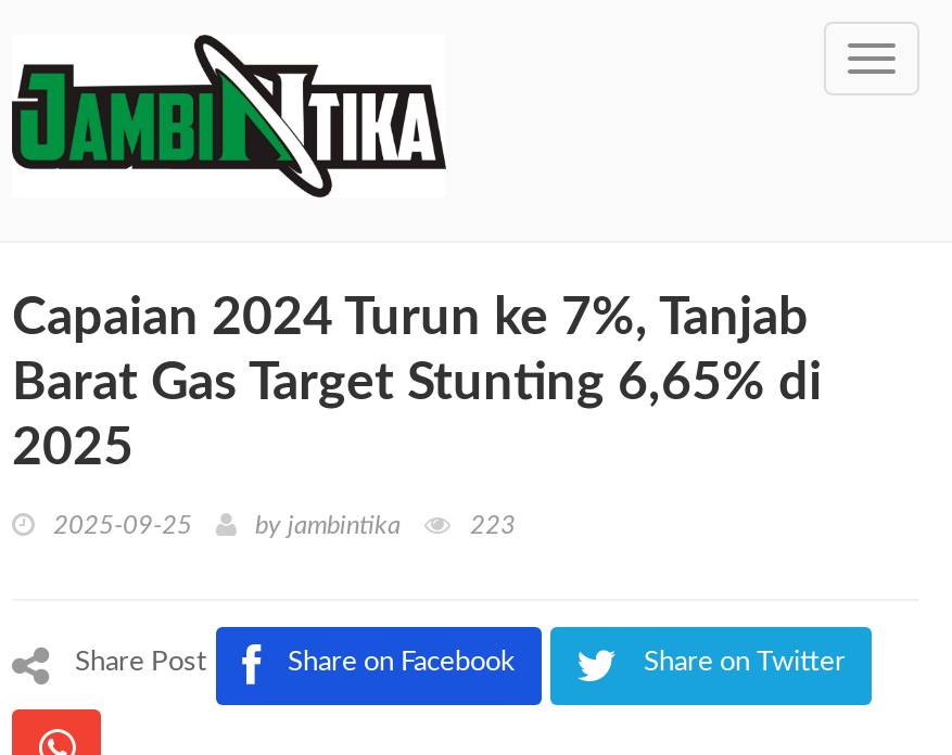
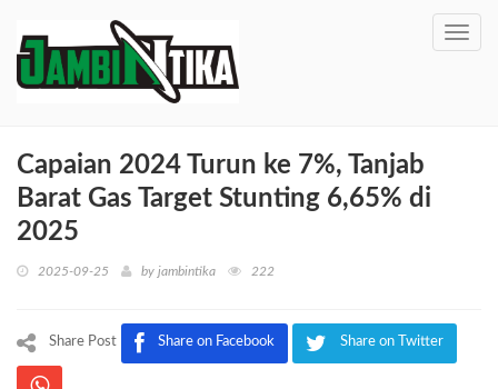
[470,512,516,538] 223 -> [251,264,275,278] 222

